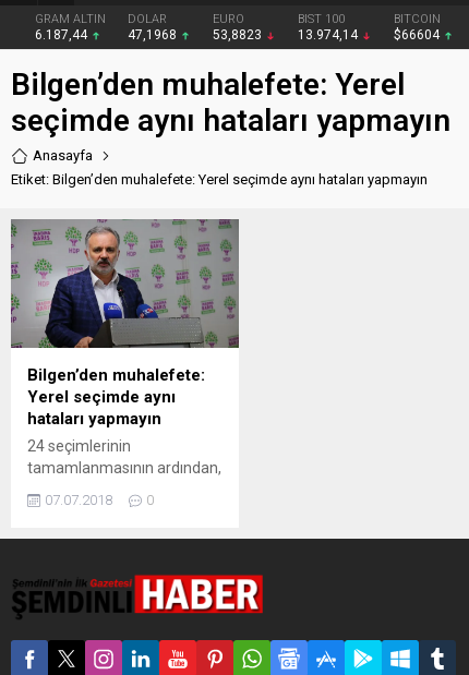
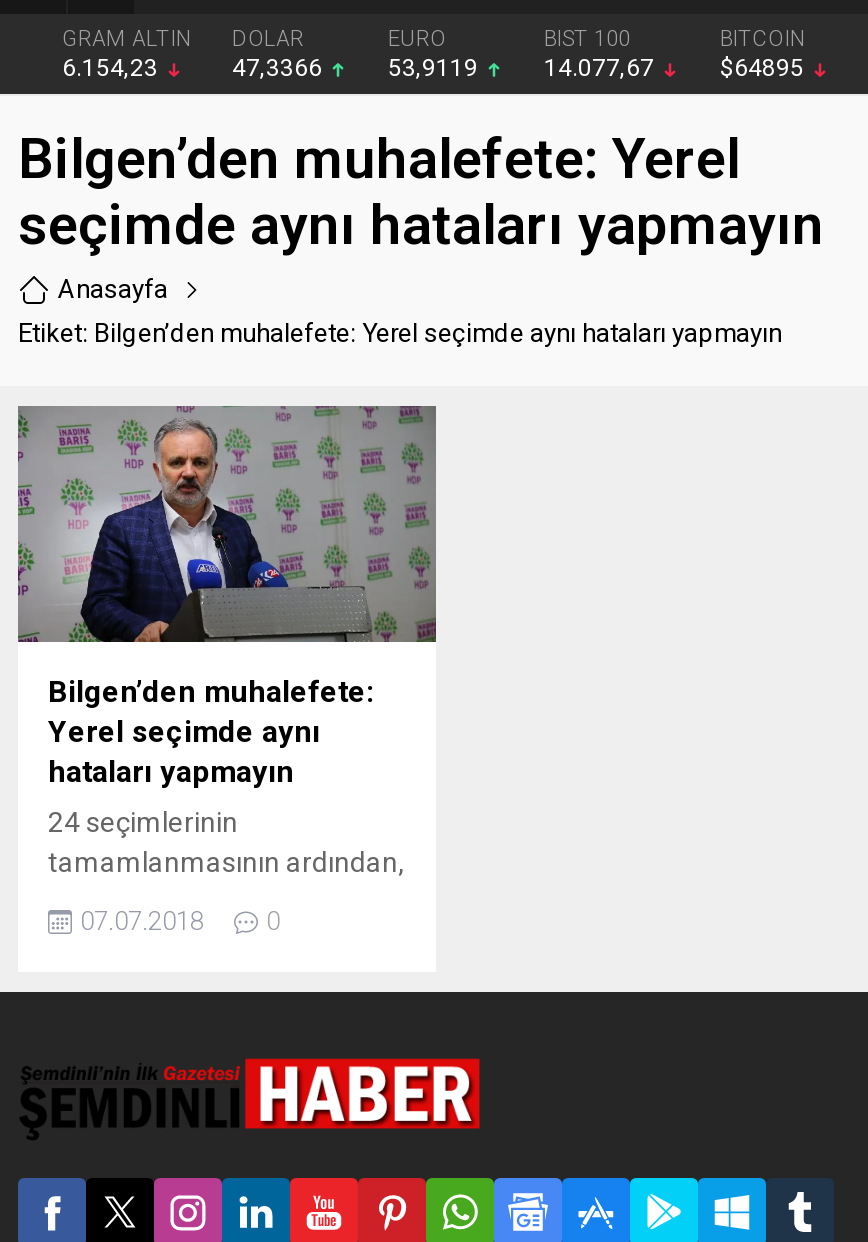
[35,27,91,43] 6.187,44 -> [62,54,164,82] 6.154,23
[128,27,180,43] 47,1968 -> [232,54,328,82] 47,3366
[213,27,265,43] 53,8823 -> [388,54,484,82] 53,9119
[298,27,361,43] 13.974,14 -> [544,54,660,82] 14.077,67
[394,27,443,43] $66604 -> [720,54,810,82] $64895

